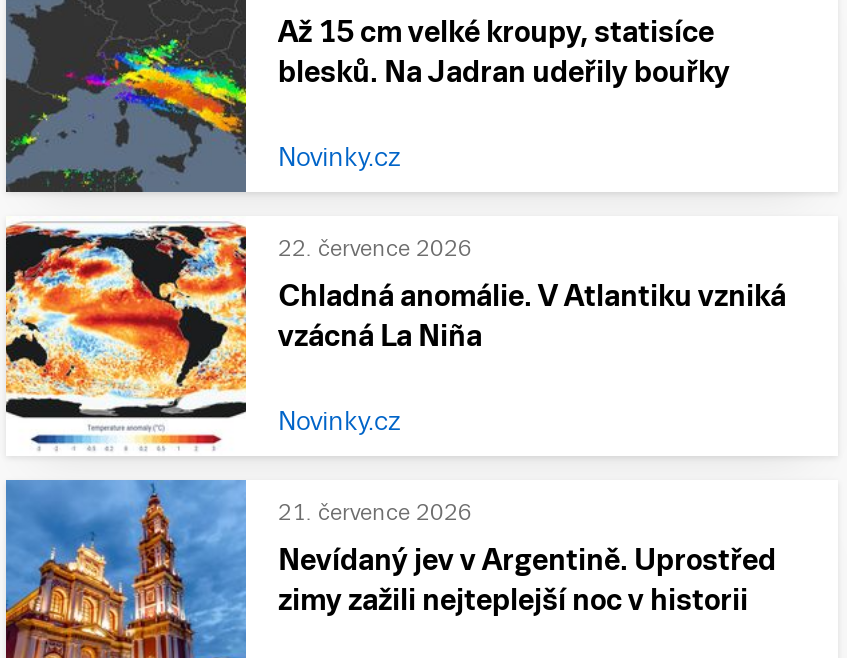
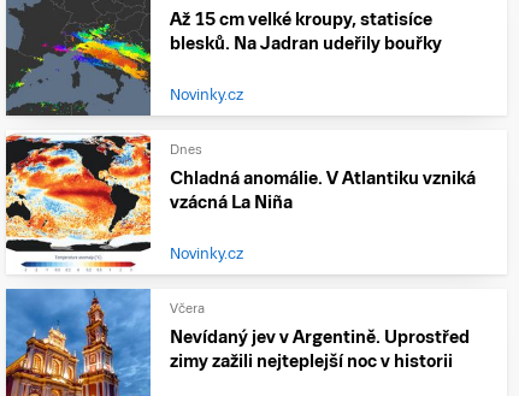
[278,236,472,260] 22. července 2026 -> [170,142,202,156] Dnes
[278,500,472,524] 21. července 2026 -> [170,301,205,315] Včera

